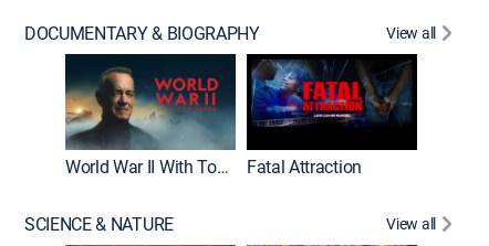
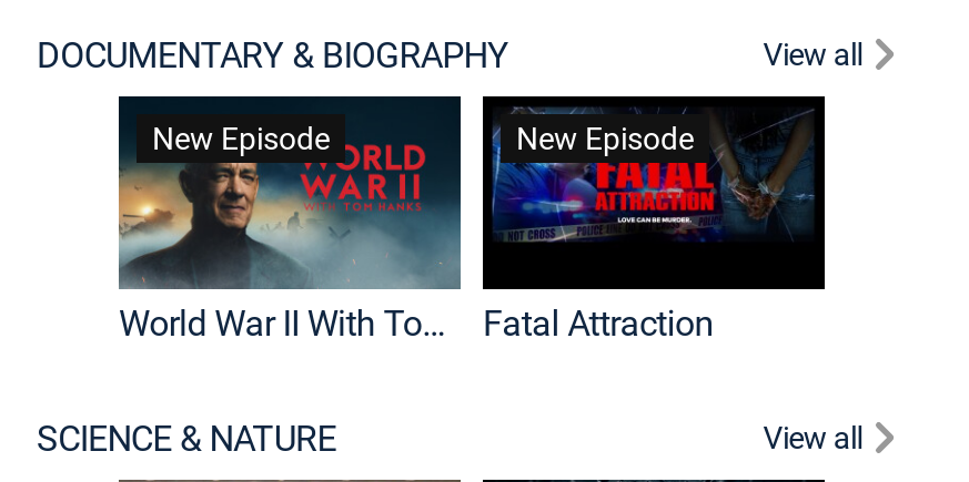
none -> [152,117,330,159] New Episode
none -> [516,117,694,159] New Episode

